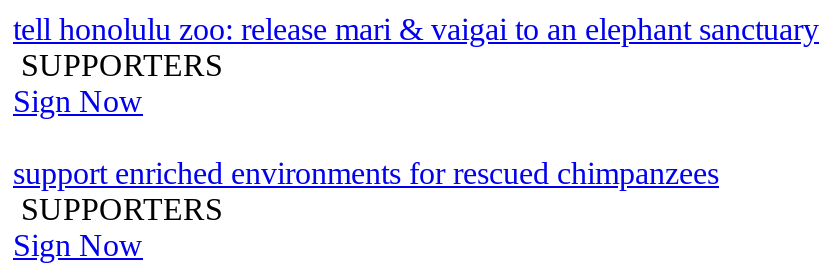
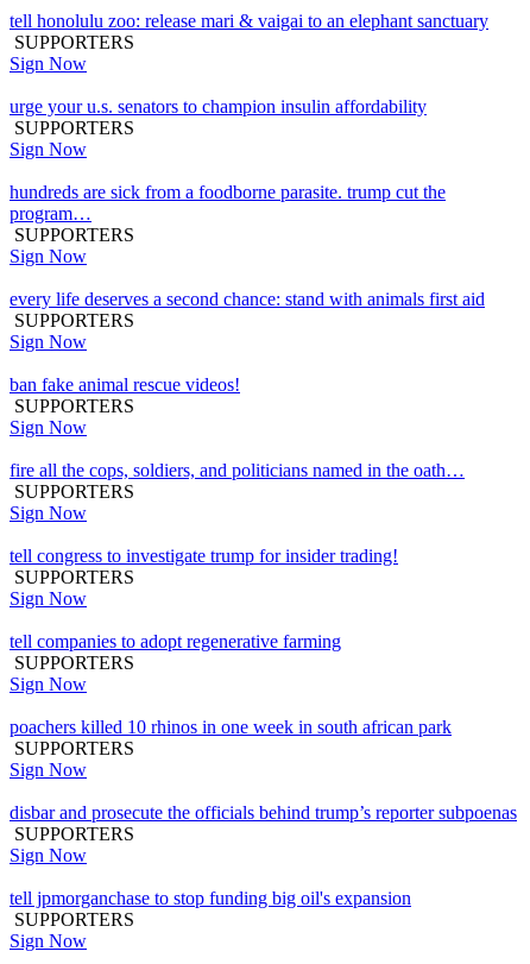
[13,156,719,190] support enriched environments for rescued chimpanzees -> [10,96,517,908] urge your u.s. senators to champion insulin affordability | SUPPORTERS | Sign Now | hundreds are sick from a foodborne parasite. trump cut the | program… | SUPPORTERS | Sign Now | every life deserves a second chance: stand with animals first aid | SUPPORTERS | Sign Now | ban fake animal rescue videos! | SUPPORTERS | Sign Now | fire all the cops, soldiers, and politicians named in the oath… | SUPPORTERS | Sign Now | tell congress to investigate trump for insider trading! | SUPPORTERS | Sign Now | tell companies to adopt regenerative farming | SUPPORTERS | Sign Now | poachers killed 10 rhinos in one week in south african park | SUPPORTERS | Sign Now | disbar and prosecute the officials behind trump’s reporter subpoenas | SUPPORTERS | Sign Now | tell jpmorganchase to stop funding big oil's expansion

